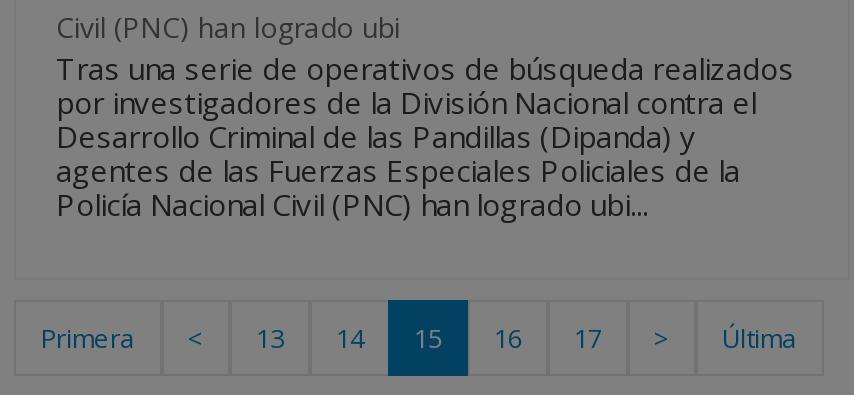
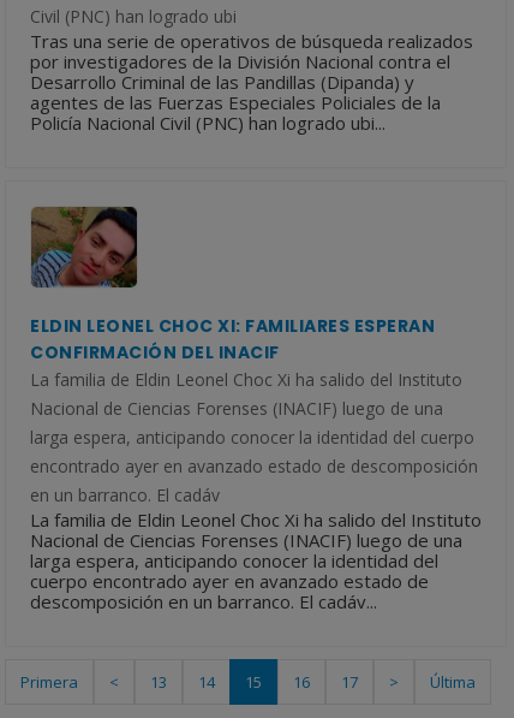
none -> [30,206,482,614] [image] | ELDIN LEONEL CHOC XI: FAMILIARES ESPERAN | CONFIRMACIÓN DEL INACIF | La familia de Eldin Leonel Choc Xi ha salido del Instituto | Nacional de Ciencias Forenses (INACIF) luego de una | larga espera, anticipando conocer la identidad del cuerpo | encontrado ayer en avanzado estado de descomposición | en un barranco. El cadáv | La familia de Eldin Leonel Choc Xi ha salido del Instituto | Nacional de Ciencias Forenses (INACIF) luego de una | larga espera, anticipando conocer la identidad del | cuerpo encontrado ayer en avanzado estado de | descomposición en un barranco. El cadáv...

